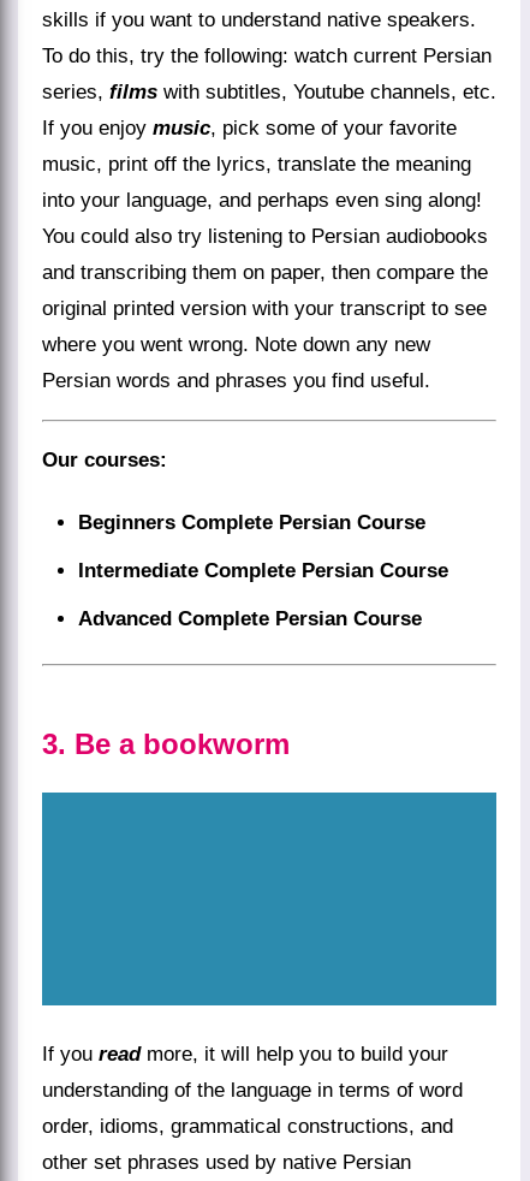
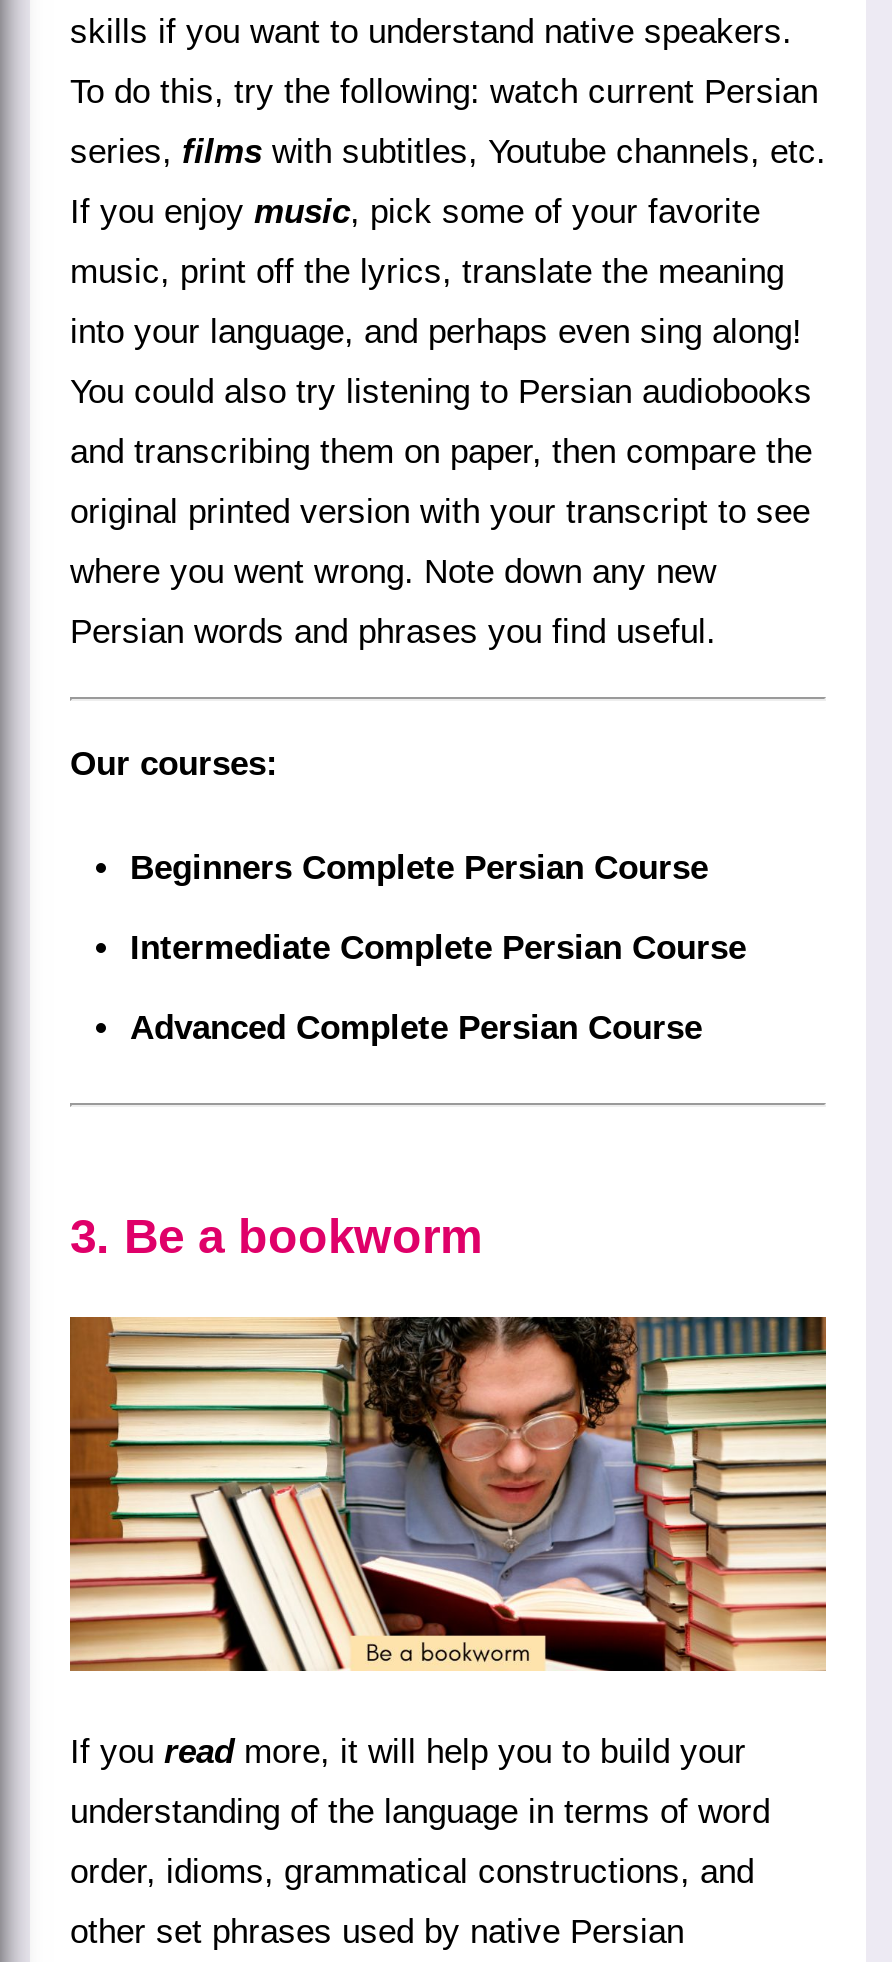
none -> [68,1315,828,1673] [image]

